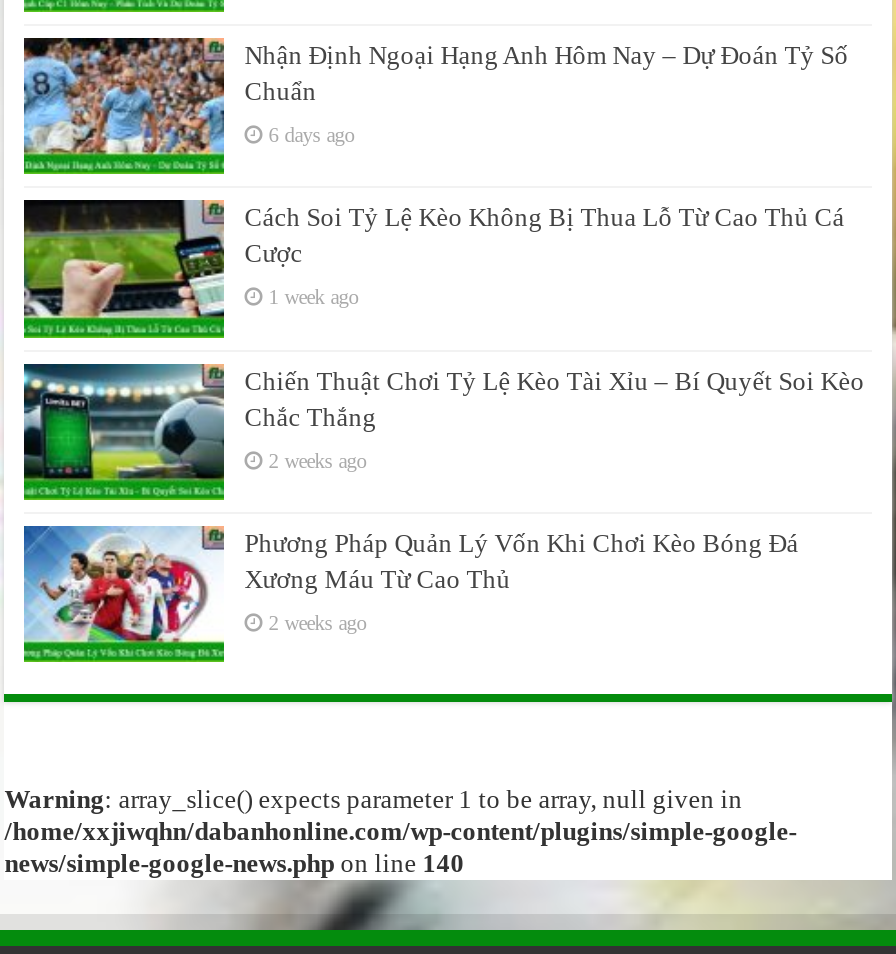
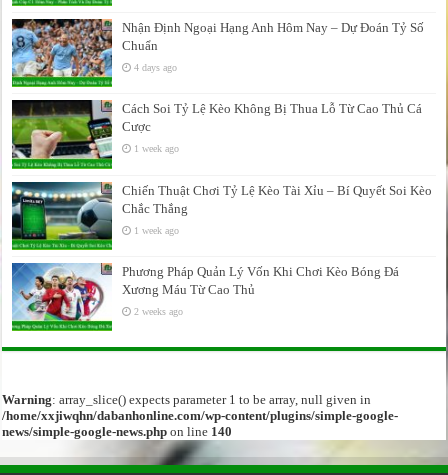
[268,125,354,147] 6 days ago -> [134,62,177,73] 4 days ago
[268,449,366,471] 2 weeks ago -> [134,225,179,236] 1 week ago

